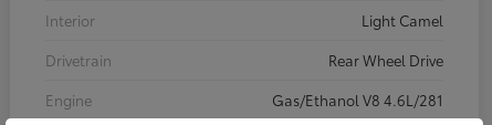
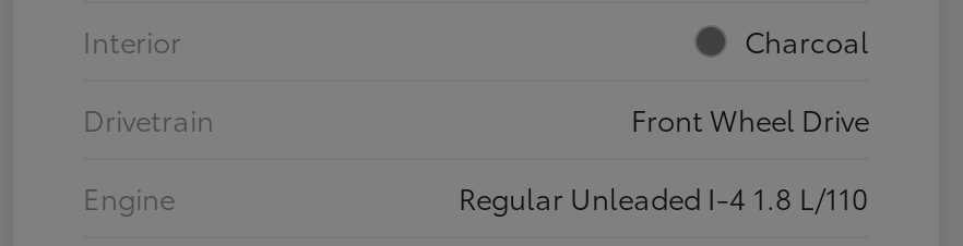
[362,10,443,30] Light Camel -> [745,20,869,59] Charcoal
[328,50,443,70] Rear Wheel Drive -> [631,98,869,138] Front Wheel Drive
[272,90,443,110] Gas/Ethanol V8 4.6L/281 -> [459,177,869,216] Regular Unleaded I-4 1.8 L/110

